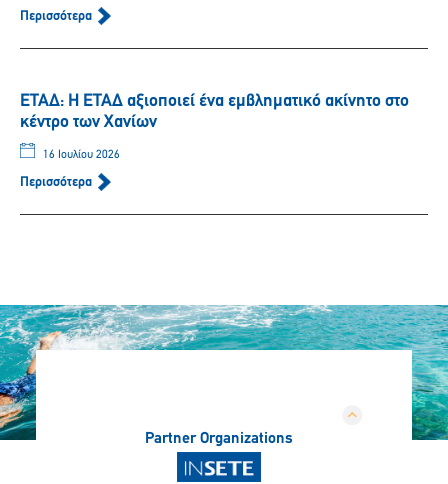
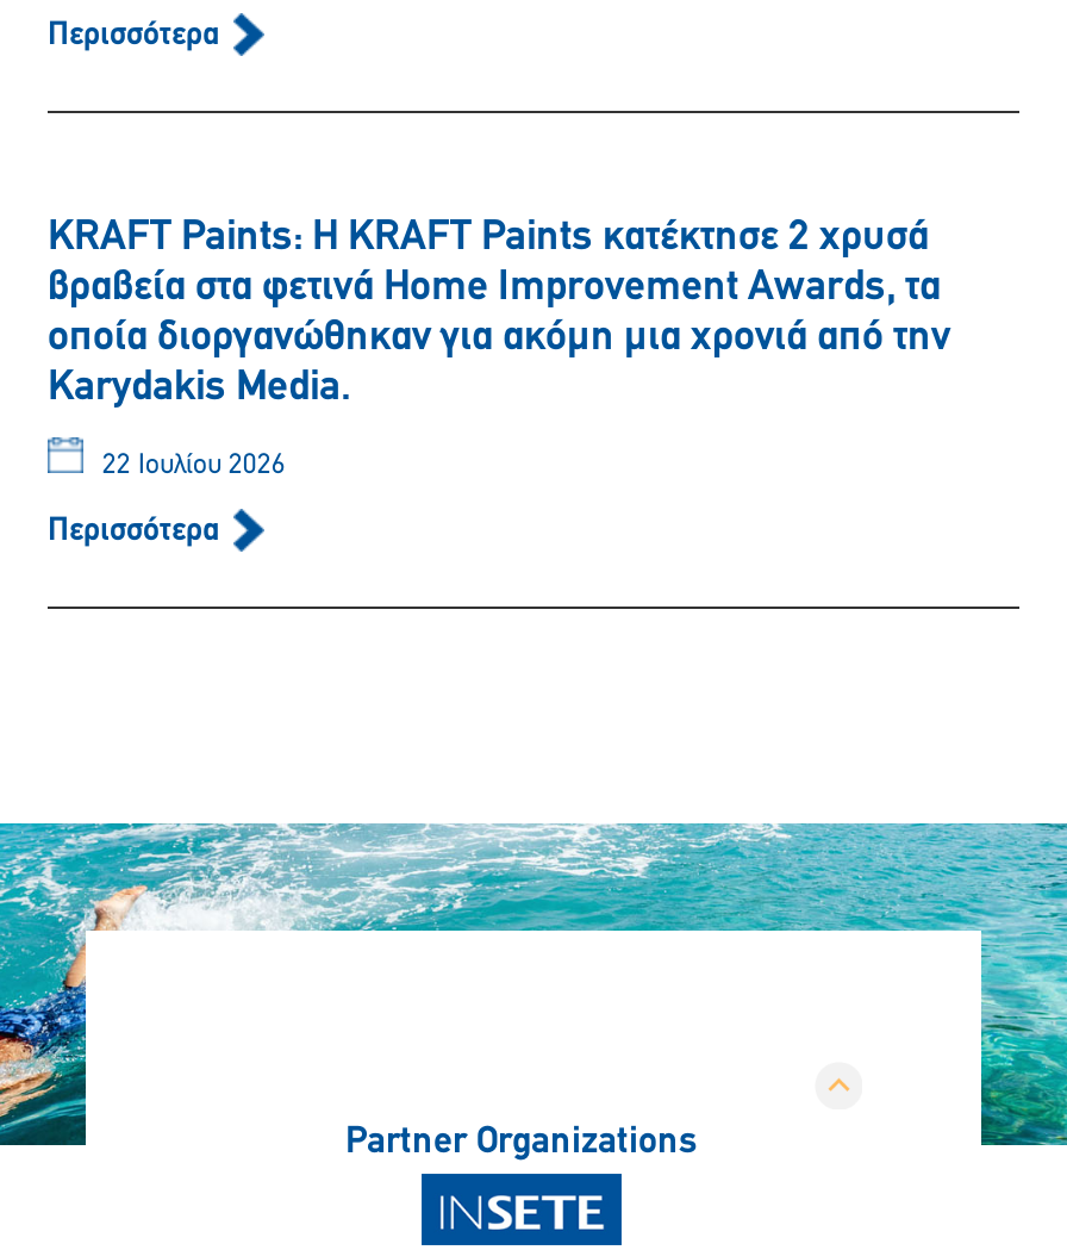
[20,92,409,132] ΕΤΑΔ: Η ΕΤΑΔ αξιοποιεί ένα εμβληματικό ακίνητο στο | κέντρο των Χανίων -> [48,216,950,412] KRAFT Paints: Η KRAFT Paints κατέκτησε 2 χρυσά | βραβεία στα φετινά Home Improvement Awards, τα | οποία διοργανώθηκαν για ακόμη μια χρονιά από την | Karydakis Media.
[40,149,120,161] 16 Ιουλίου 2026 -> [95,452,286,481] 22 Ιουλίου 2026

